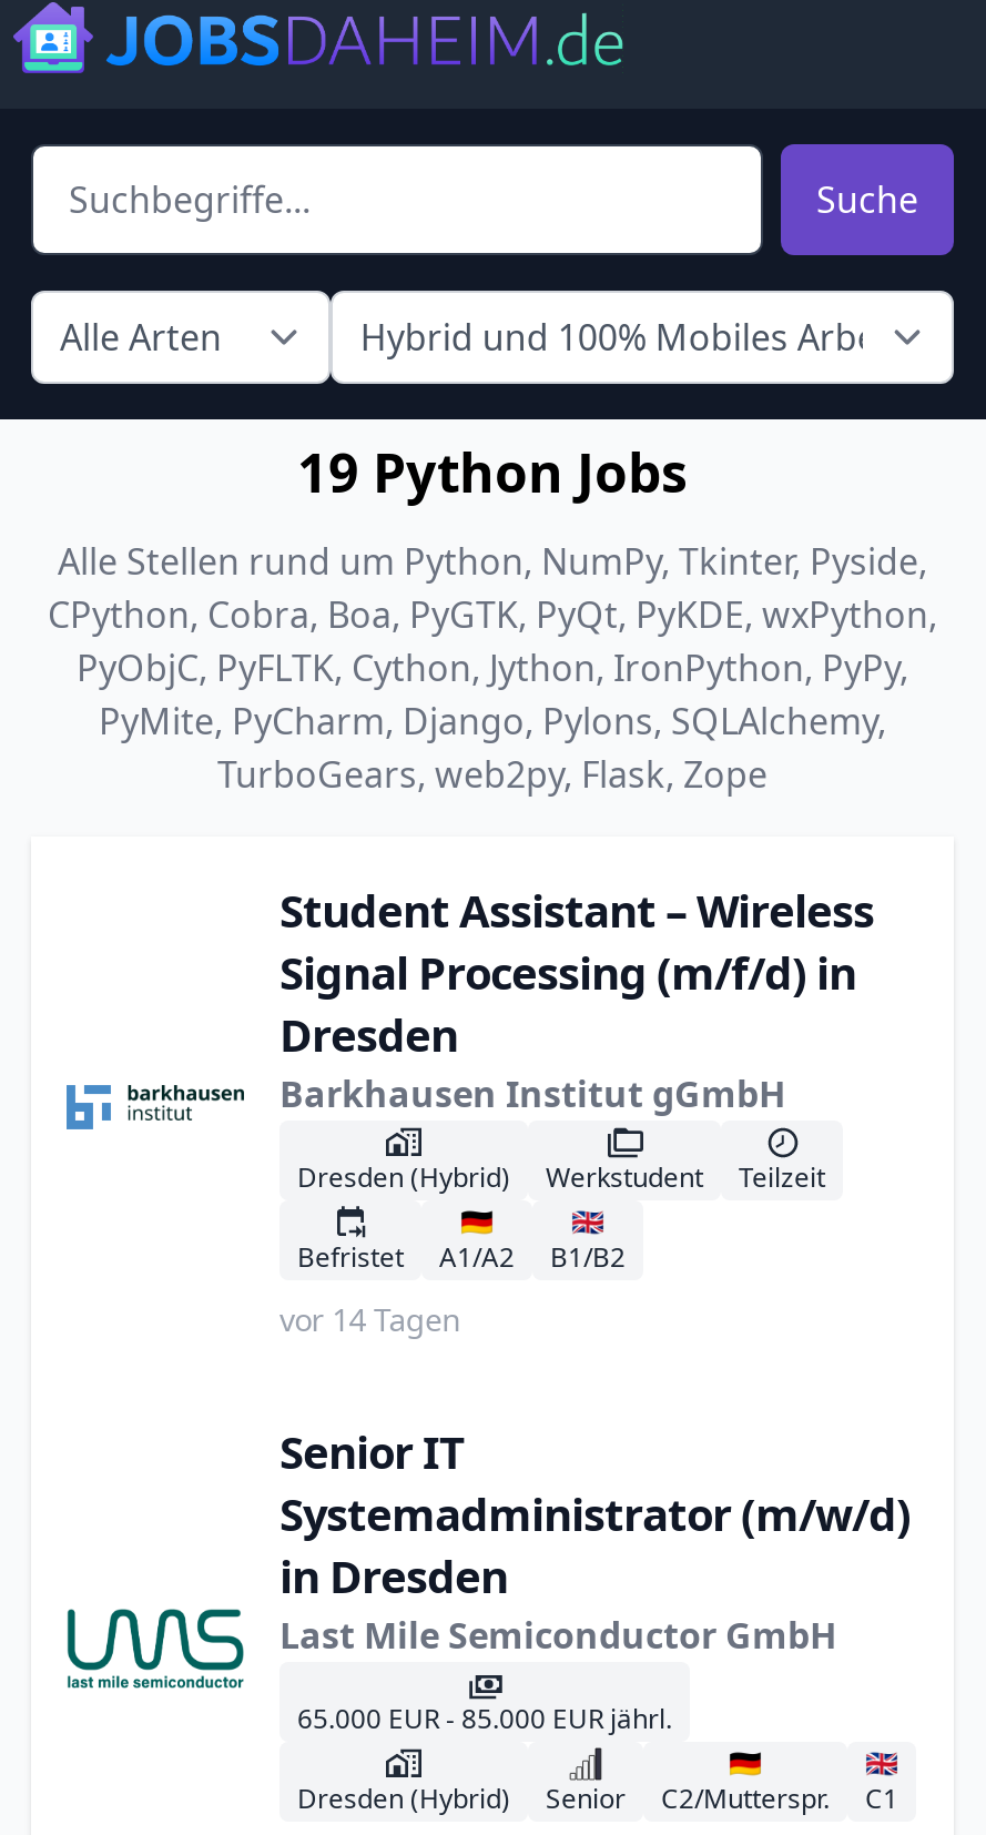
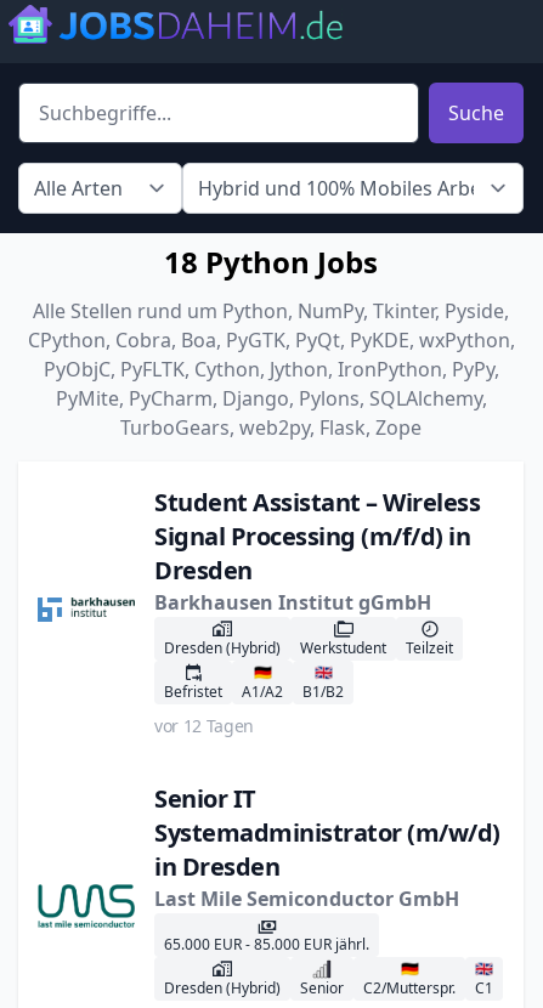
[297,435,688,508] 19 Python Jobs -> [164,242,378,282] 18 Python Jobs
[279,1298,461,1340] vor 14 Tagen -> [154,714,254,737] vor 12 Tagen

